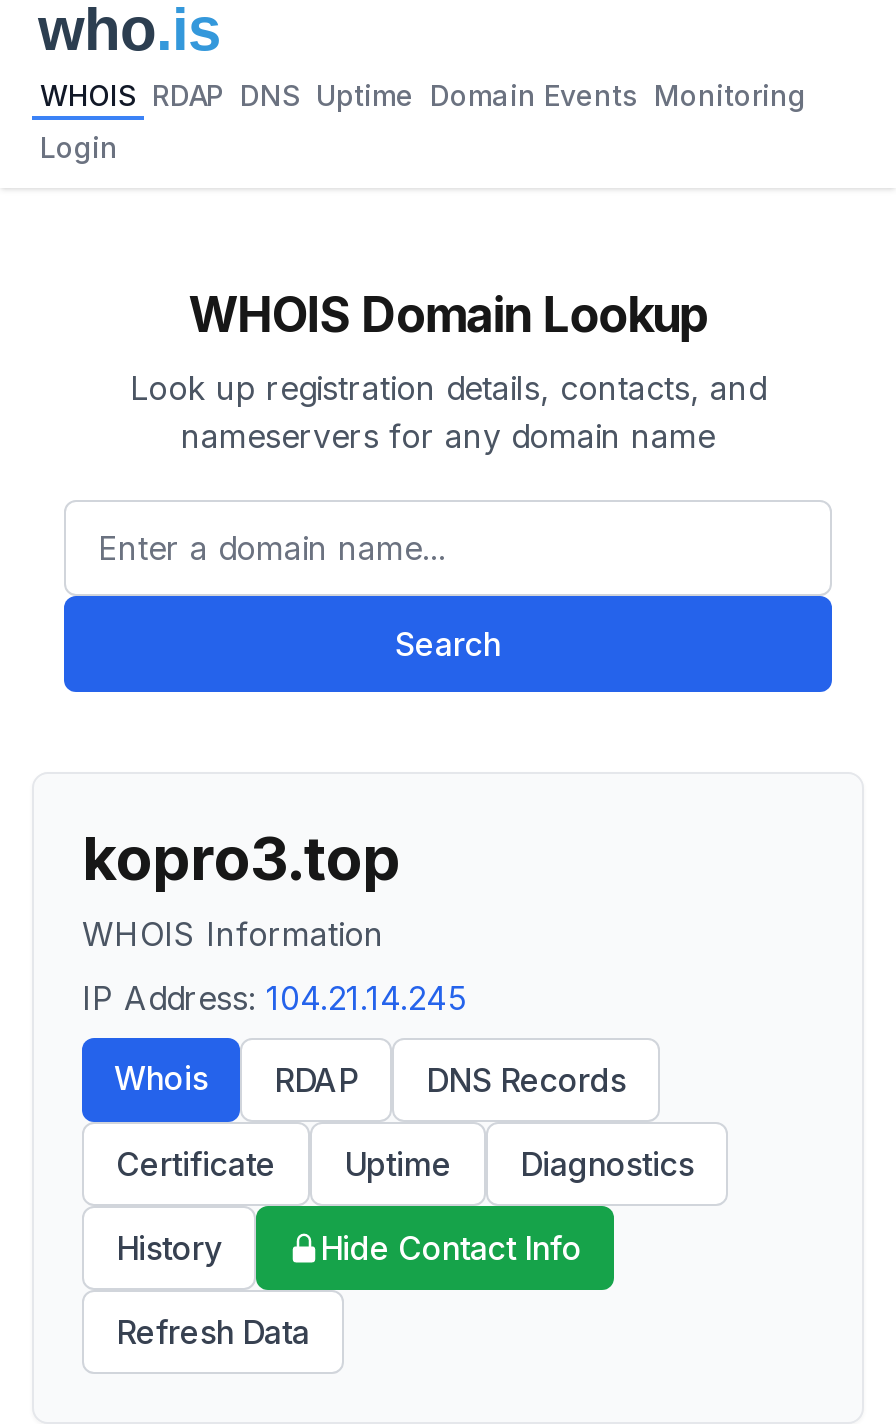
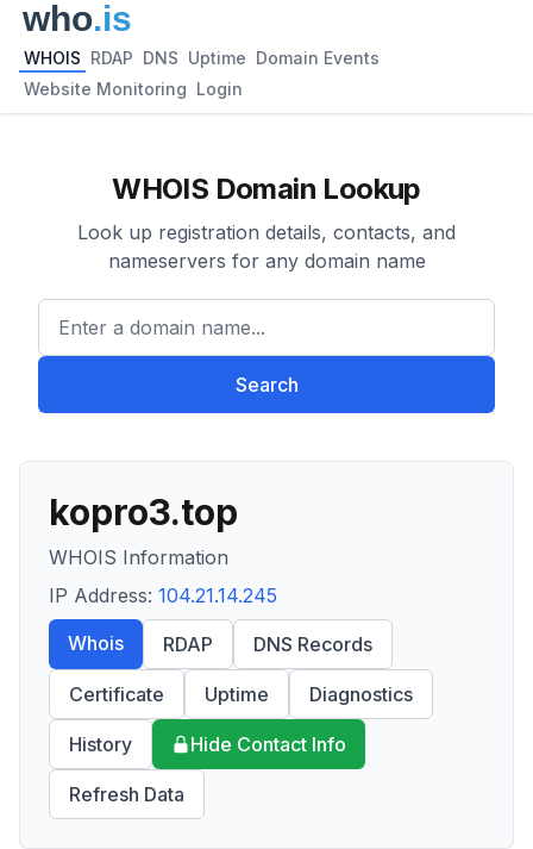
[40,78,806,112] WHOIS RDAP DNS Uptime Domain Events Monitoring -> [24,48,380,68] WHOIS RDAP DNS Uptime Domain Events
[40,130,118,164] Login -> [24,79,243,99] Website Monitoring Login

